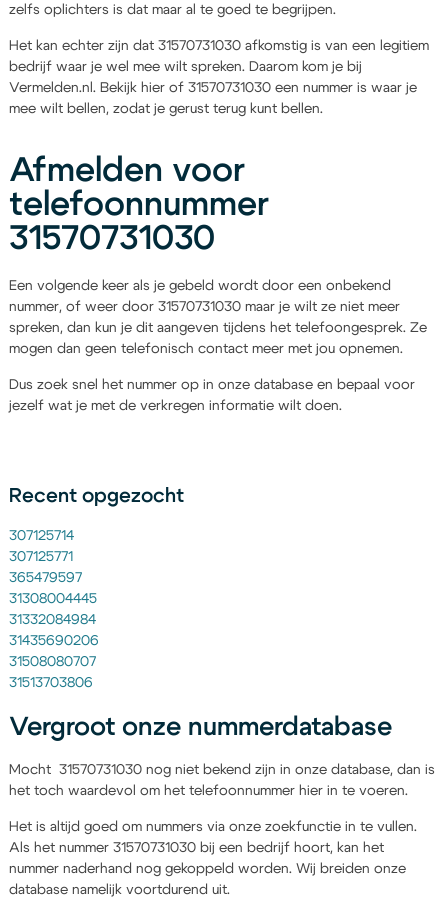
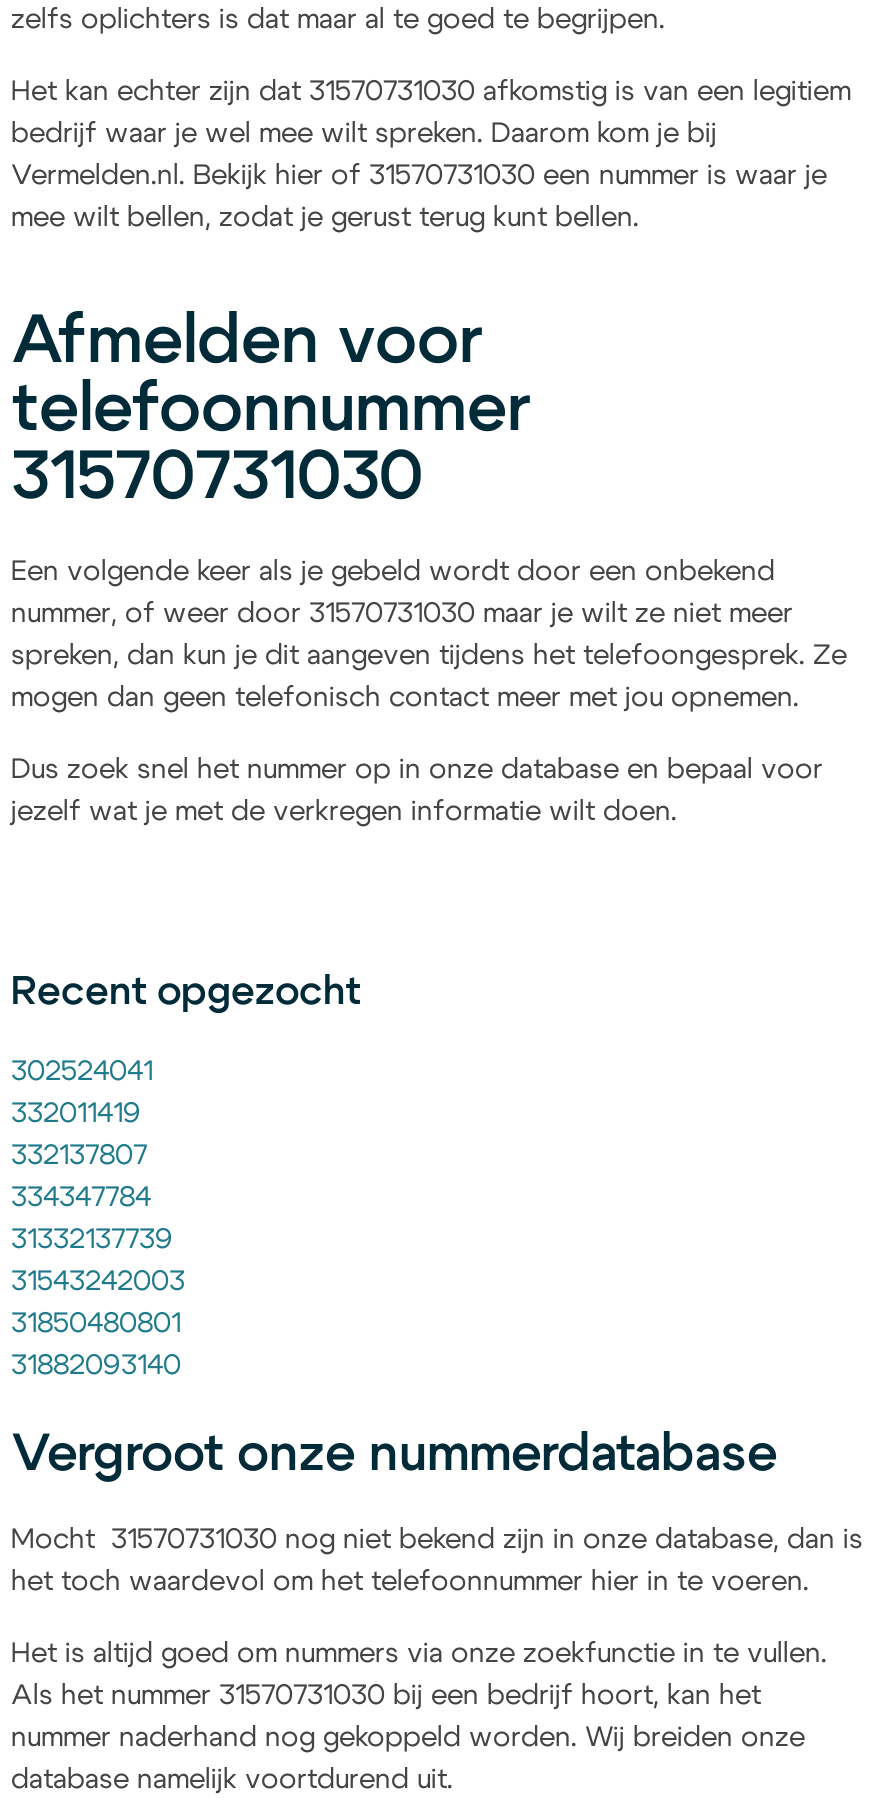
[9,529,74,543] 307125714 -> [11,1059,153,1087] 302524041
[9,550,73,564] 307125771 -> [11,1101,141,1129] 332011419
[9,571,82,585] 365479597 -> [11,1143,147,1171] 332137807
[9,592,97,606] 31308004445 -> [11,1185,151,1213] 334347784
[9,613,96,627] 31332084984 -> [11,1227,173,1255] 31332137739
[9,634,99,648] 31435690206 -> [11,1269,185,1297] 31543242003
[9,655,96,669] 31508080707 -> [11,1311,181,1339] 31850480801
[9,676,93,690] 31513703806 -> [11,1353,181,1381] 31882093140

